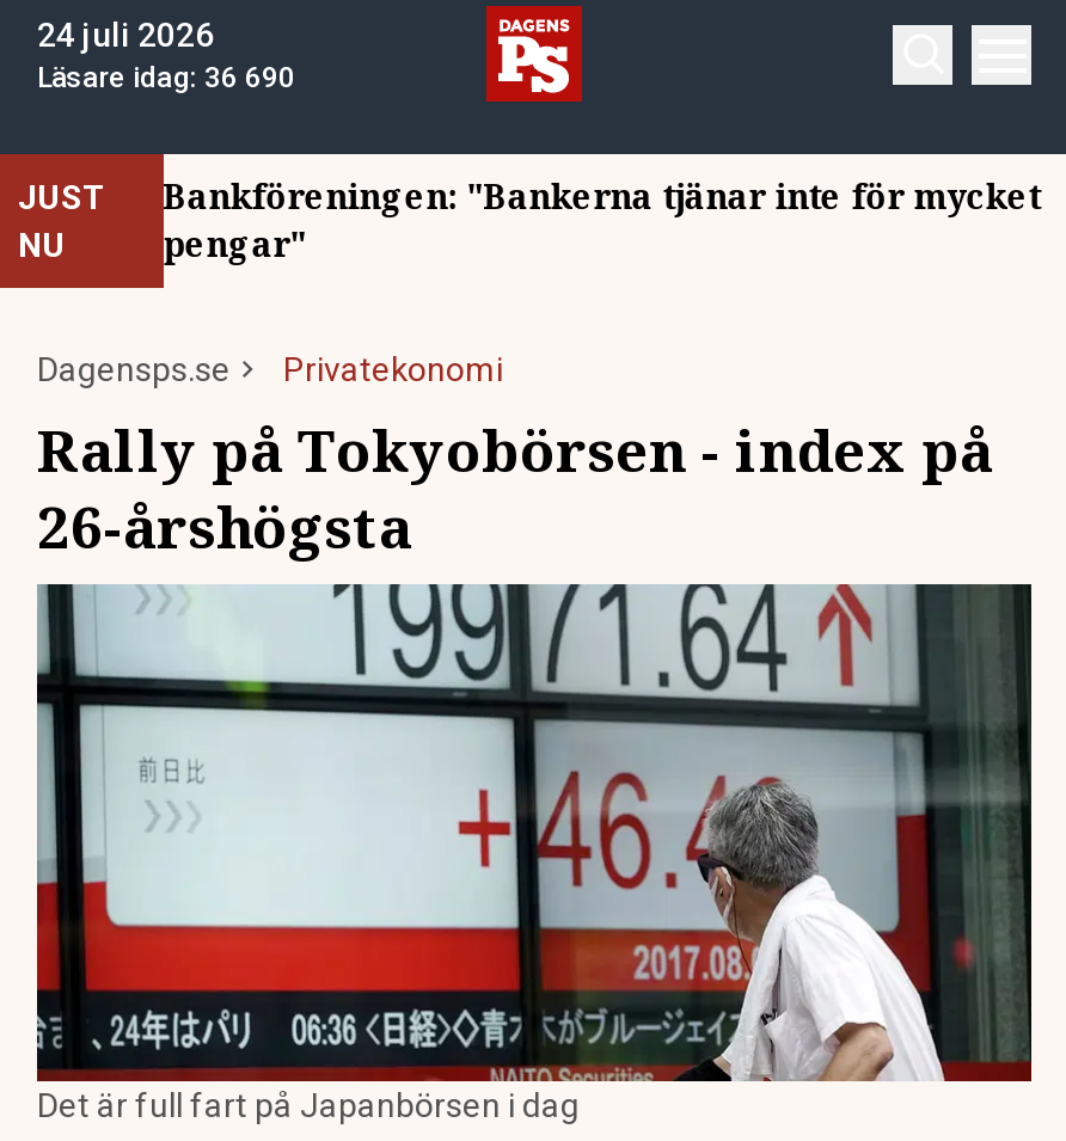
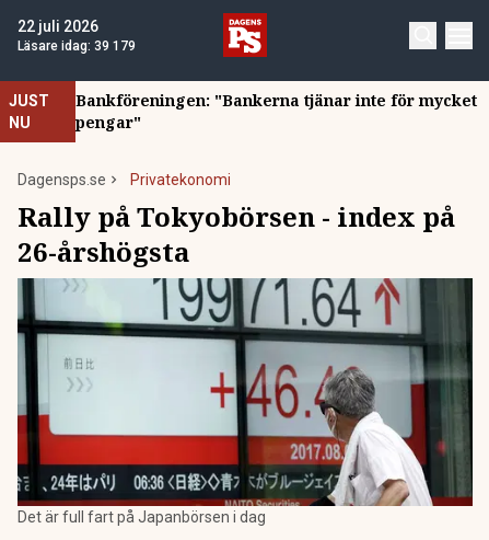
[37,16,214,54] 24 juli 2026 -> [18,18,98,35] 22 juli 2026
[37,61,295,94] Läsare idag: 36 690 -> [18,38,136,54] Läsare idag: 39 179

